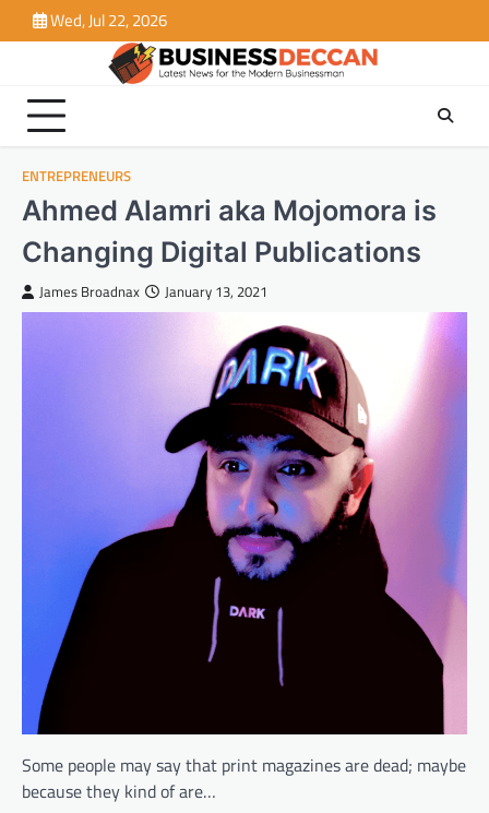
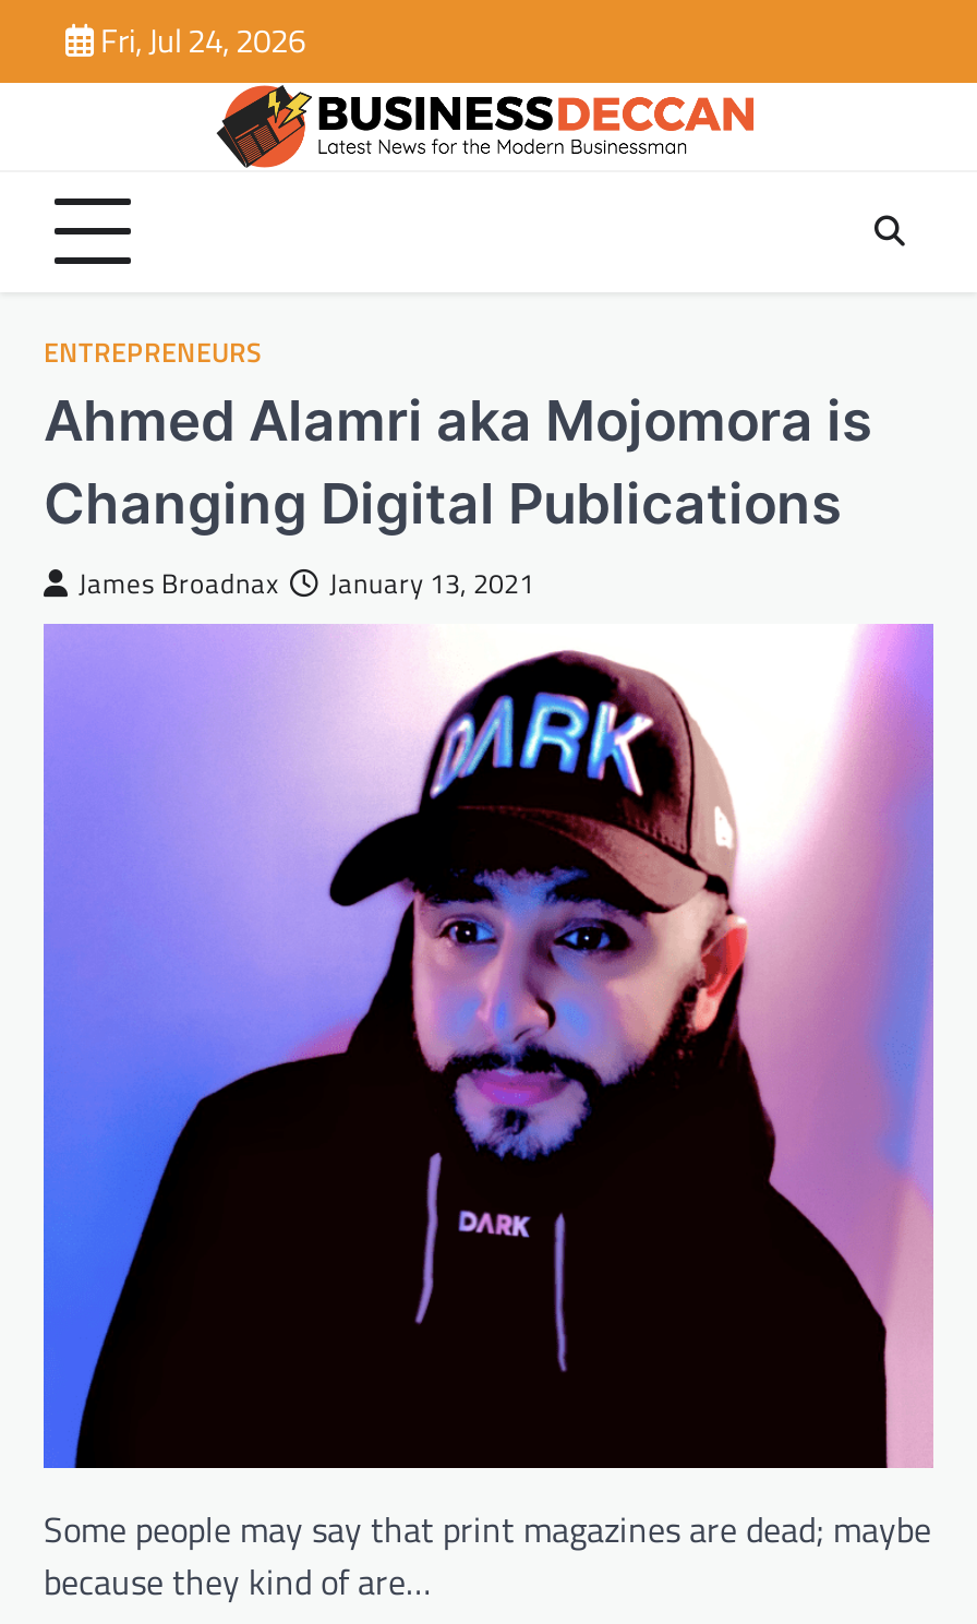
[50,8,167,33] Wed, Jul 22, 2026 -> [100,15,305,65] Fri, Jul 24, 2026

